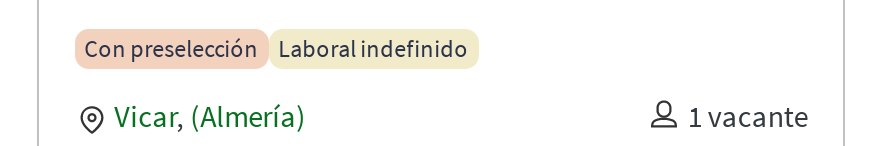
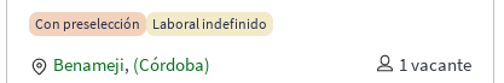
[114,96,306,134] Vicar, (Almería) -> [53,53,210,76] Benameji, (Córdoba)

